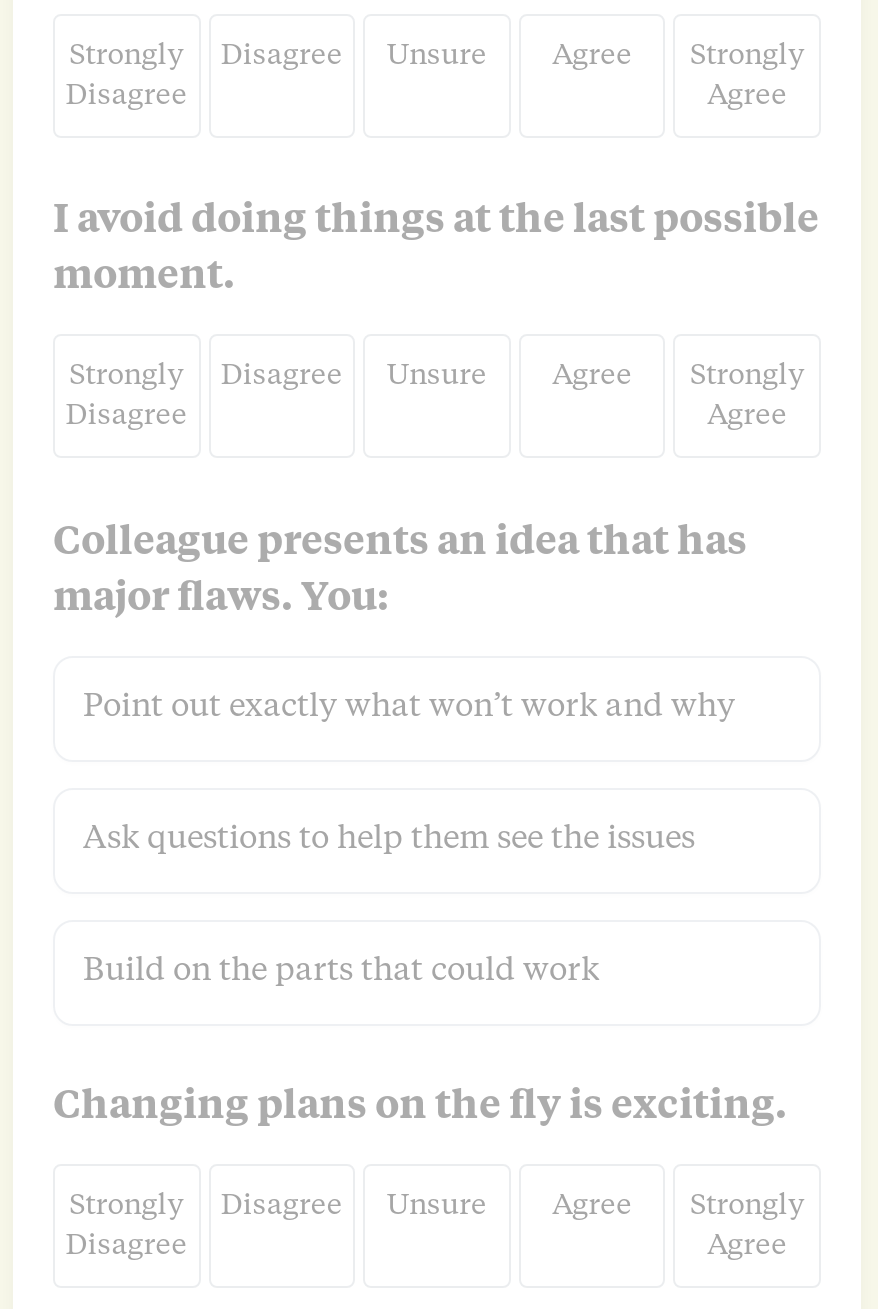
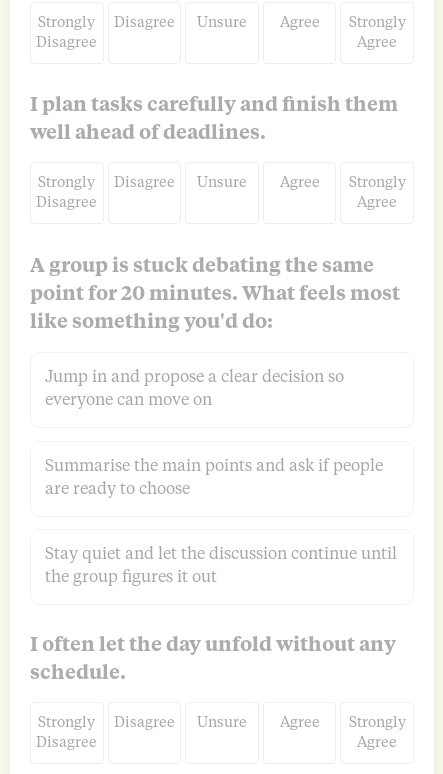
[53,190,819,298] I avoid doing things at the last possible | moment. -> [30,90,398,144] I plan tasks carefully and finish them | well ahead of deadlines.
[53,511,747,619] Colleague presents an idea that has | major flaws. You: -> [30,251,400,333] A group is stuck debating the same | point for 20 minutes. What feels most | like something you'd do:
[83,693,735,725] Point out exactly what won’t work and why -> [45,370,344,409] Jump in and propose a clear decision so | everyone can move on
[83,825,695,857] Ask questions to help them see the issues -> [45,458,383,497] Summarise the main points and ask if people | are ready to choose
[83,957,599,989] Build on the parts that could work -> [45,547,397,586] Stay quiet and let the discussion continue until | the group figures it out
[53,1077,787,1129] Changing plans on the fly is exciting. -> [30,630,396,684] I often let the day unfold without any | schedule.

